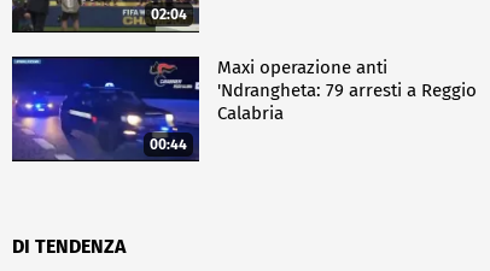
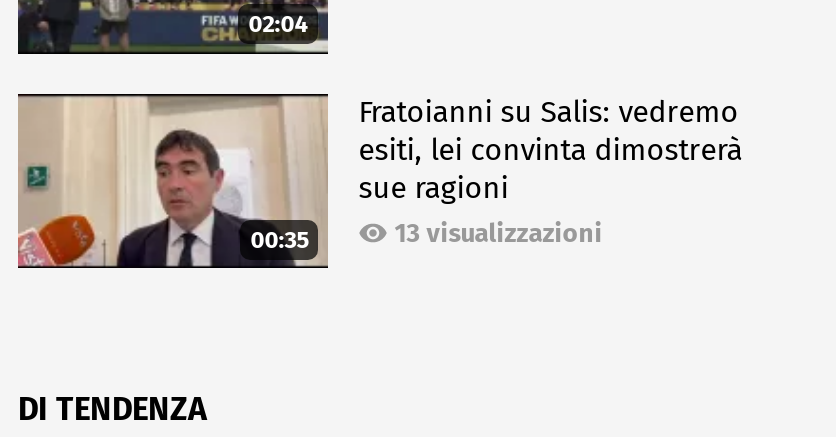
[11,57,200,161] [image] | 00:44 -> [16,94,330,268] [image] | 00:35
[217,57,477,124] Maxi operazione anti | 'Ndrangheta: 79 arresti a Reggio | Calabria -> [358,95,742,249] Fratoianni su Salis: vedremo | esiti, lei convinta dimostrerà | sue ragioni | 13 visualizzazioni

